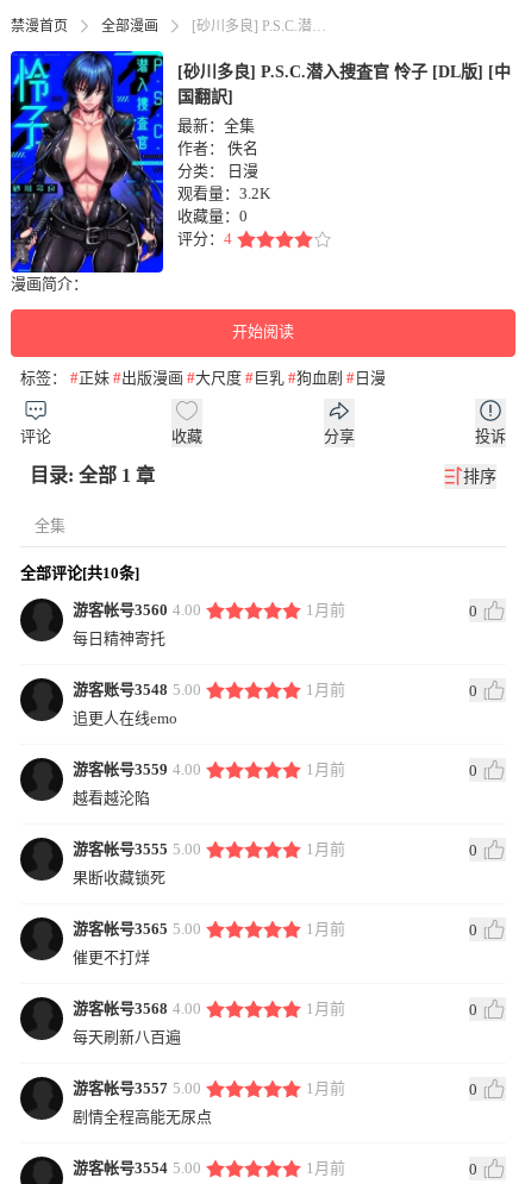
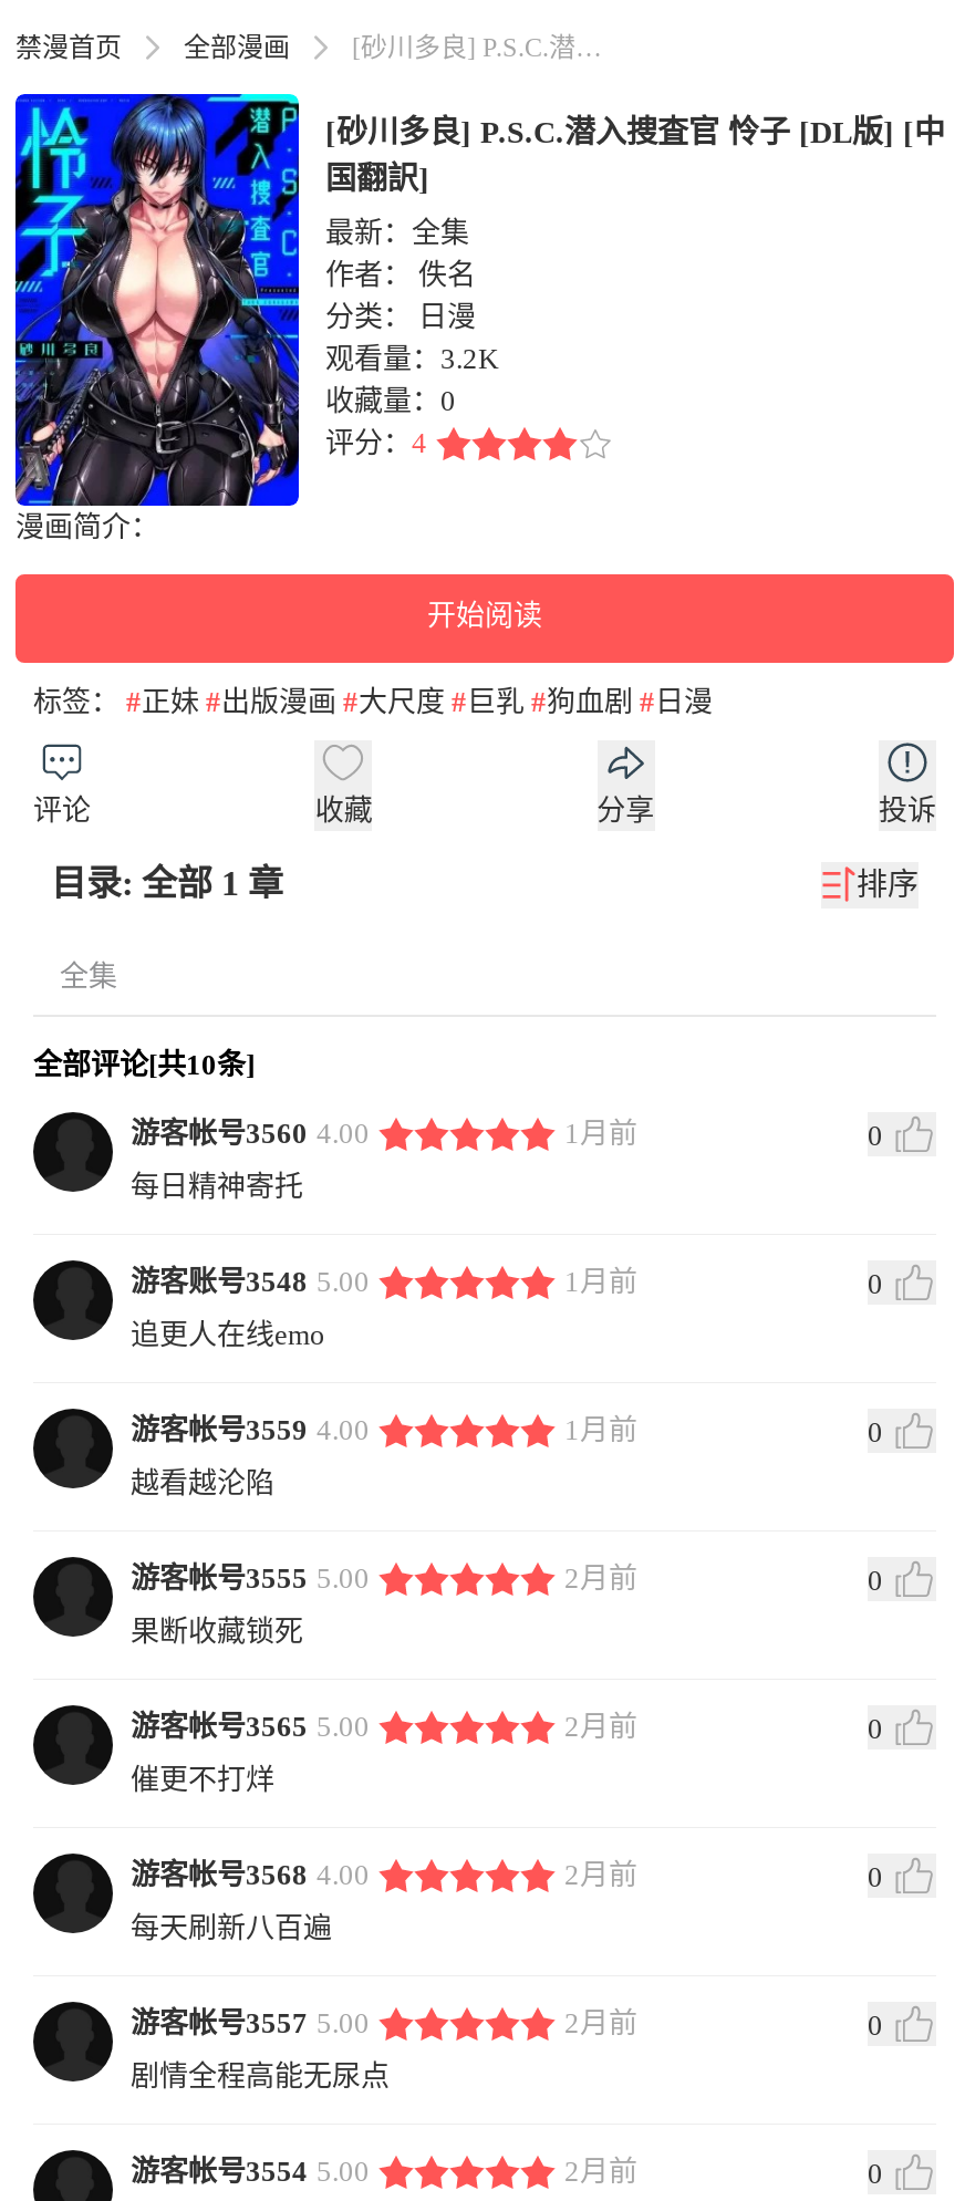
[306,840,345,858] 1月前 -> [564,1562,637,1595] 2月前
[306,920,345,938] 1月前 -> [564,1710,637,1743] 2月前
[306,1000,345,1018] 1月前 -> [564,1858,637,1892] 2月前
[306,1080,345,1097] 1月前 -> [564,2007,637,2040] 2月前
[306,1159,345,1177] 1月前 -> [564,2155,637,2188] 2月前

